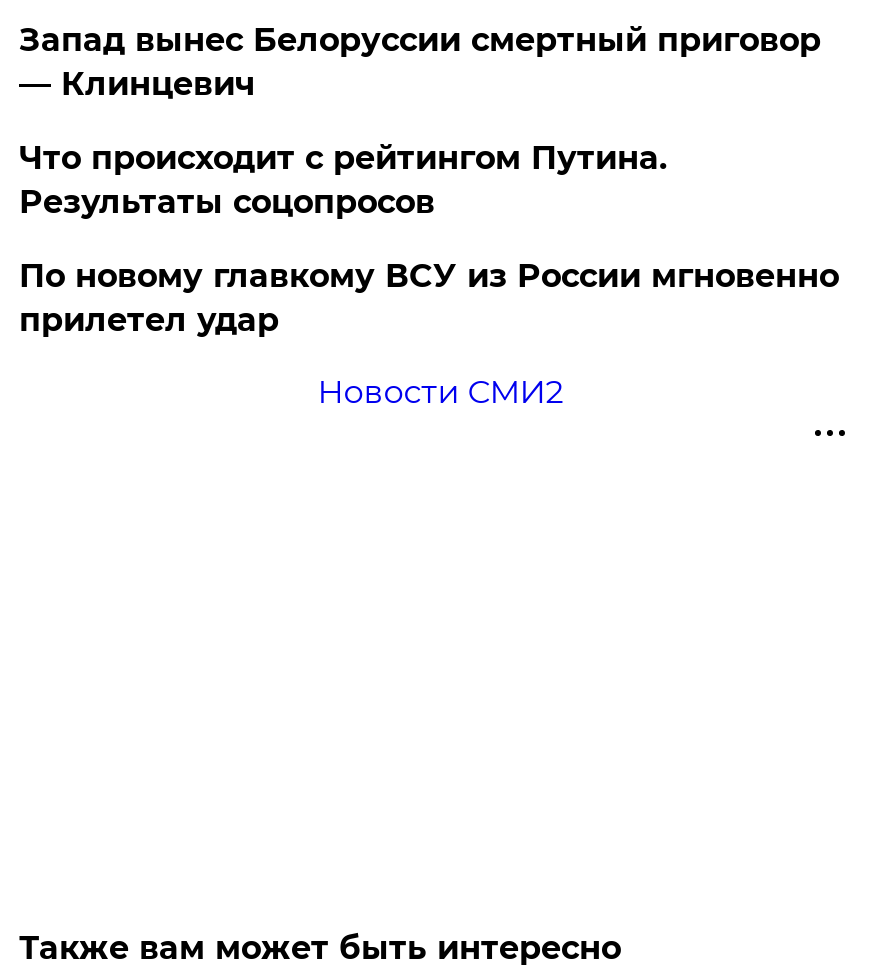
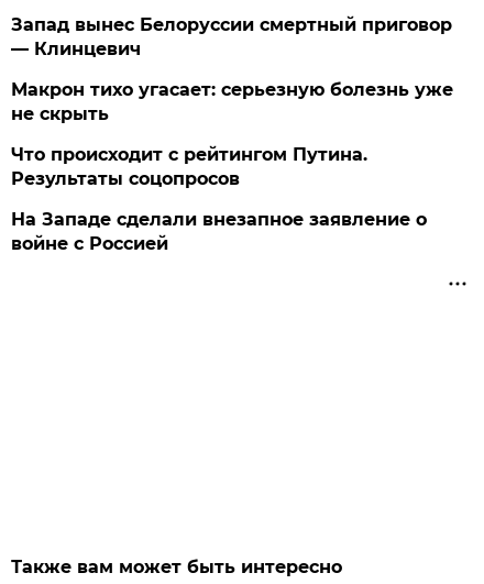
none -> [11,79,454,124] Макрон тихо угасает: серьезную болезнь уже | не скрыть
moved [19,139,667,221] -> [11,144,368,189]: Что происходит с рейтингом Путина. | Результаты соцопросов
[19,257,839,411] По новому главкому ВСУ из России мгновенно | прилетел удар | Новости СМИ2 -> [11,209,427,254] На Западе сделали внезапное заявление о | войне с Россией

